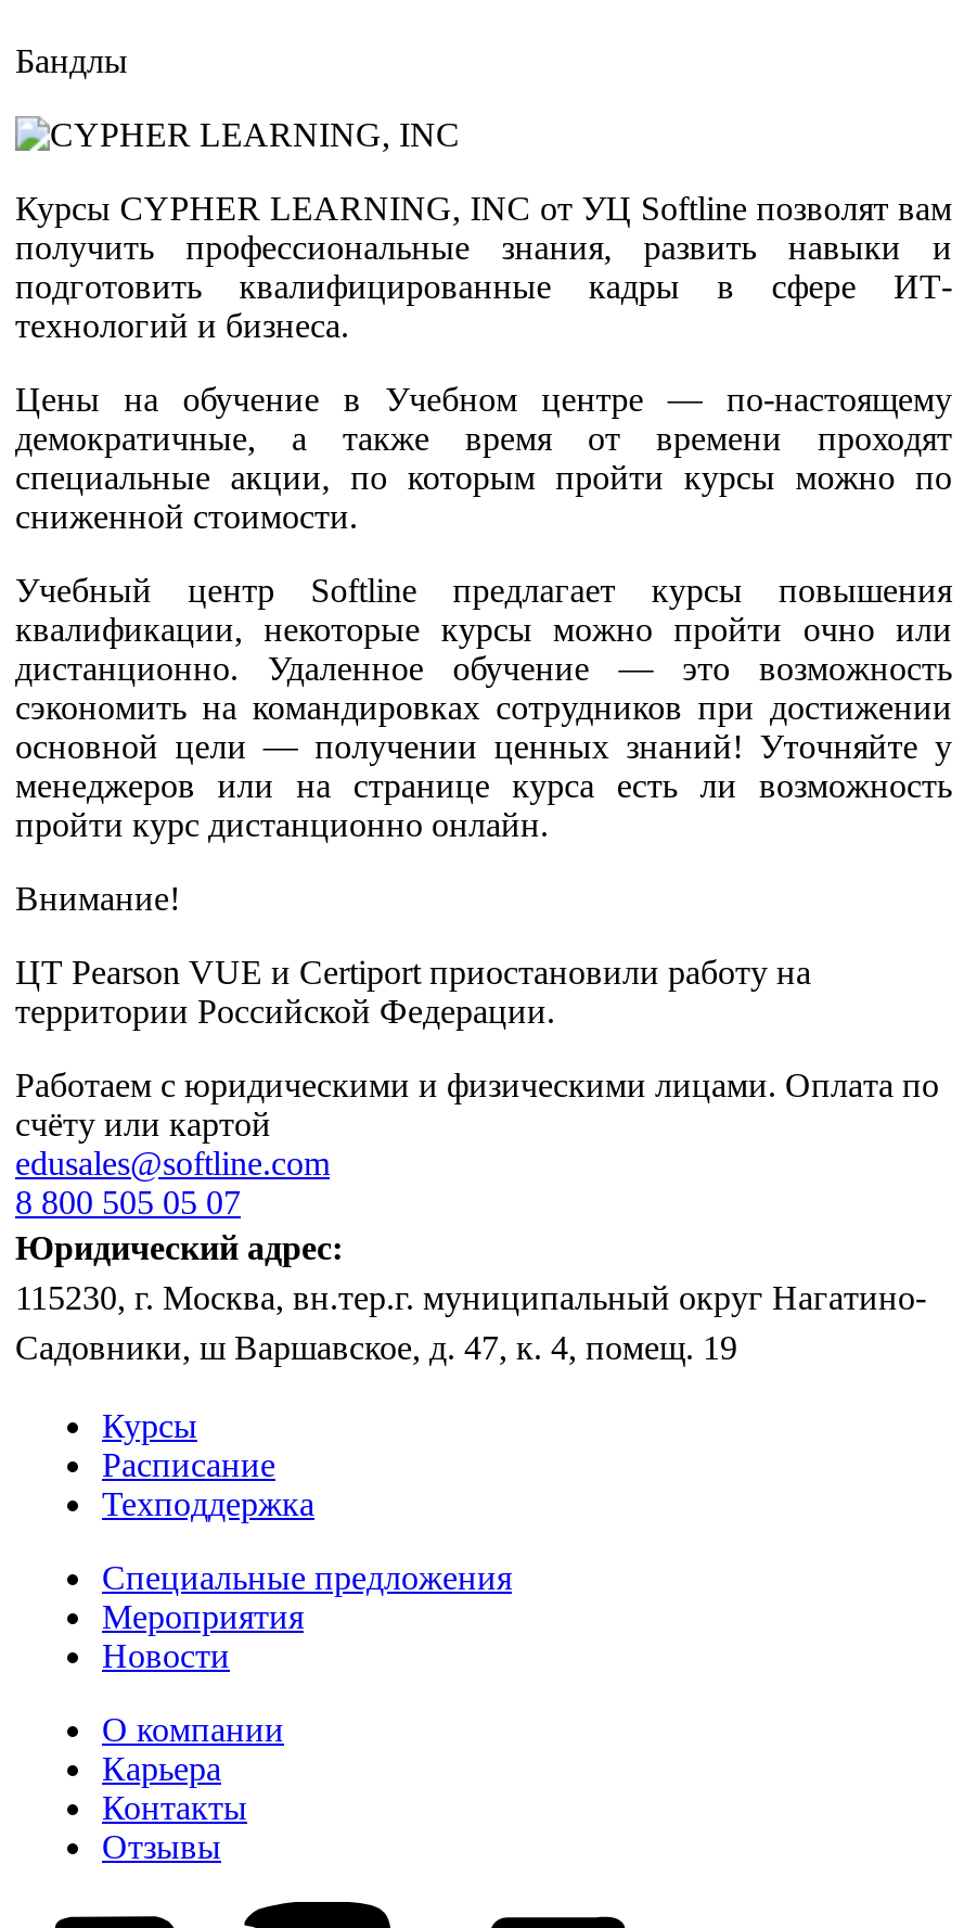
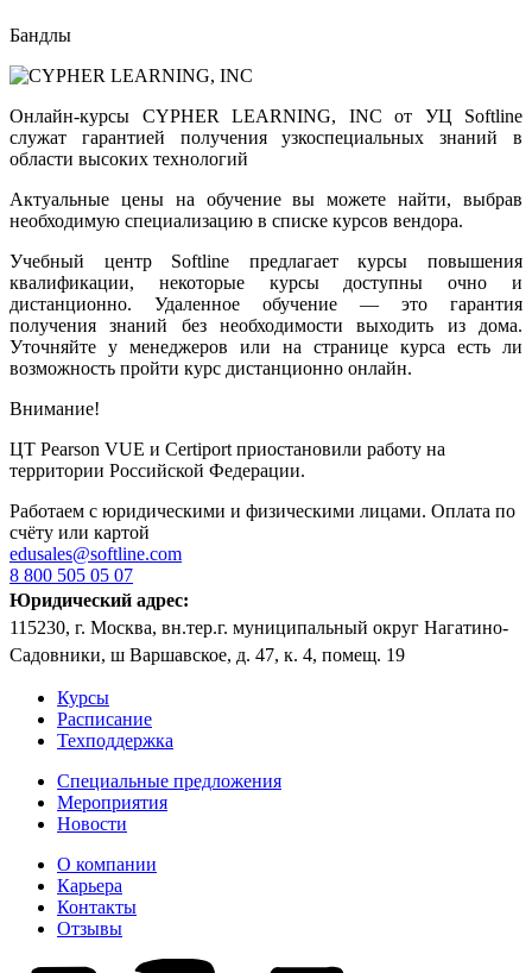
[15,190,952,344] Курсы CYPHER LEARNING, INC от УЦ Softline позволят вам | получить профессиональные знания, развить навыки и | подготовить квалифицированные кадры в сфере ИТ- | технологий и бизнеса. -> [9,106,522,169] Онлайн-курсы CYPHER LEARNING, INC от УЦ Softline | служат гарантией получения узкоспециальных знаний в | области высоких технологий
[15,381,952,535] Цены на обучение в Учебном центре — по-настоящему | демократичные, а также время от времени проходят | специальные акции, по которым пройти курсы можно по | сниженной стоимости. -> [9,189,522,231] Актуальные цены на обучение вы можете найти, выбрав | необходимую специализацию в списке курсов вендора.
[15,611,952,843] квалификации, некоторые курсы можно пройти очно или | дистанционно. Удаленное обучение — это возможность | сэкономить на командировках сотрудников при достижении | основной цели — получении ценных знаний! Уточняйте у | менеджеров или на странице курса есть ли возможность | пройти курс дистанционно онлайн. -> [9,273,522,378] квалификации, некоторые курсы доступны очно и | дистанционно. Удаленное обучение — это гарантия | получения знаний без необходимости выходить из дома. | Уточняйте у менеджеров или на странице курса есть ли | возможность пройти курс дистанционно онлайн.

